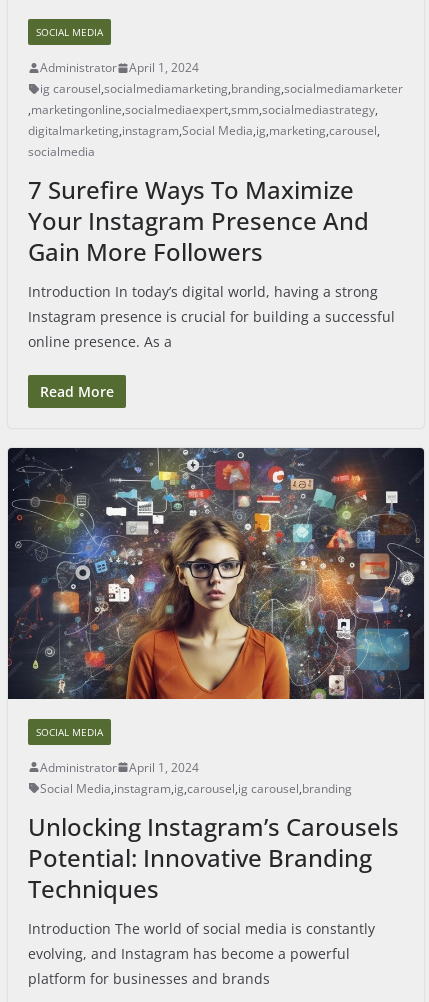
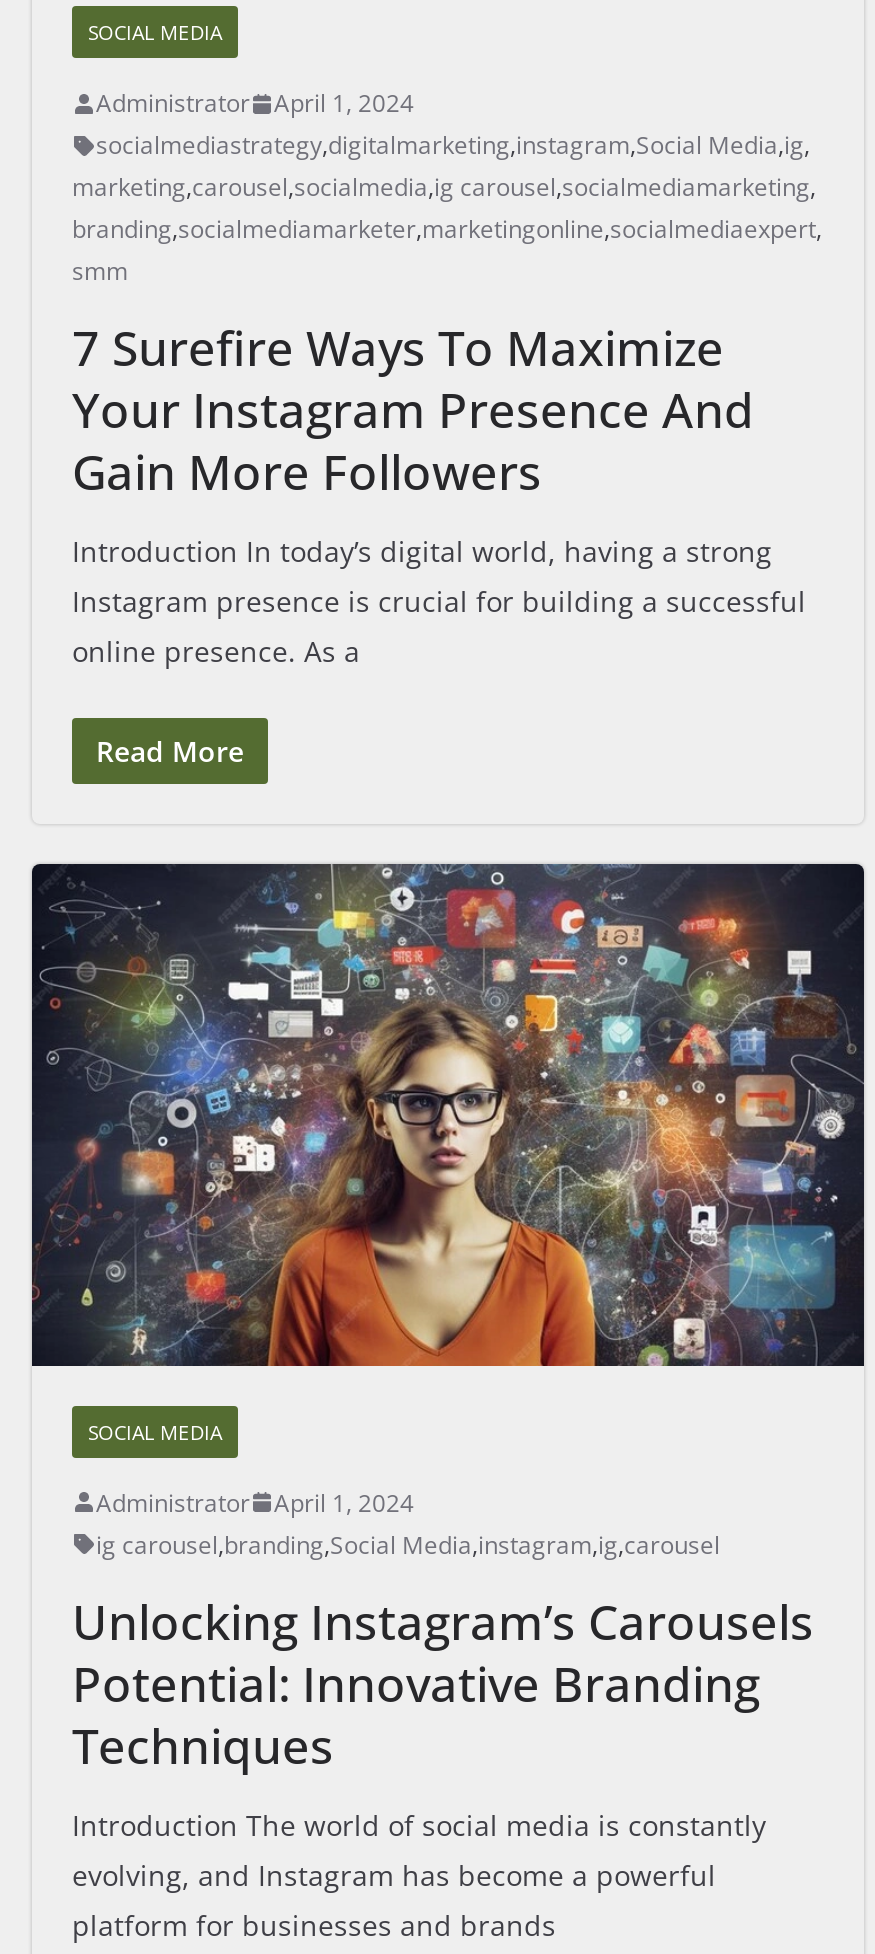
[28,80,403,160] ig carousel,socialmediamarketing,branding,socialmediamarketer | ,marketingonline,socialmediaexpert,smm,socialmediastrategy, | digitalmarketing,instagram,Social Media,ig,marketing,carousel, | socialmedia -> [72,129,822,289] socialmediastrategy,digitalmarketing,instagram,Social Media,ig, | marketing,carousel,socialmedia,ig carousel,socialmediamarketing, | branding,socialmediamarketer,marketingonline,socialmediaexpert, | smm
[40,780,352,797] Social Media,instagram,ig,carousel,ig carousel,branding -> [96,1527,720,1561] ig carousel,branding,Social Media,instagram,ig,carousel

